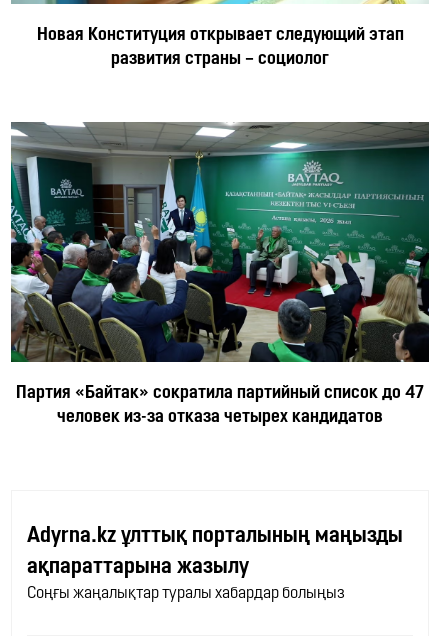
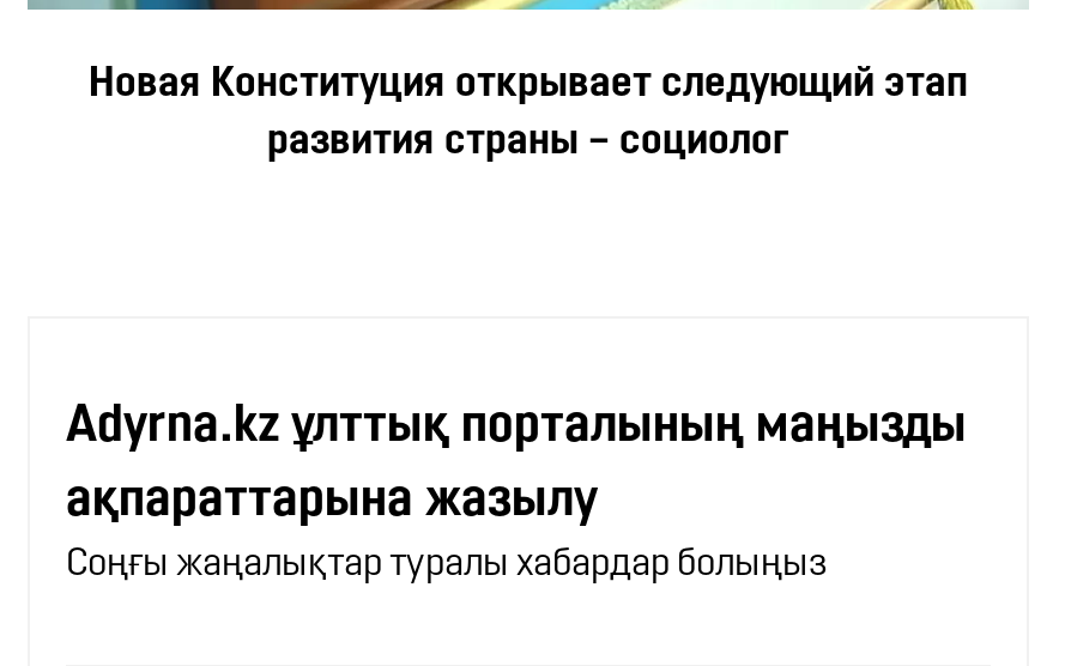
[10,121,430,427] [image] | Партия «Байтак» сократила партийный список до 47 | человек из-за отказа четырех кандидатов -> none

